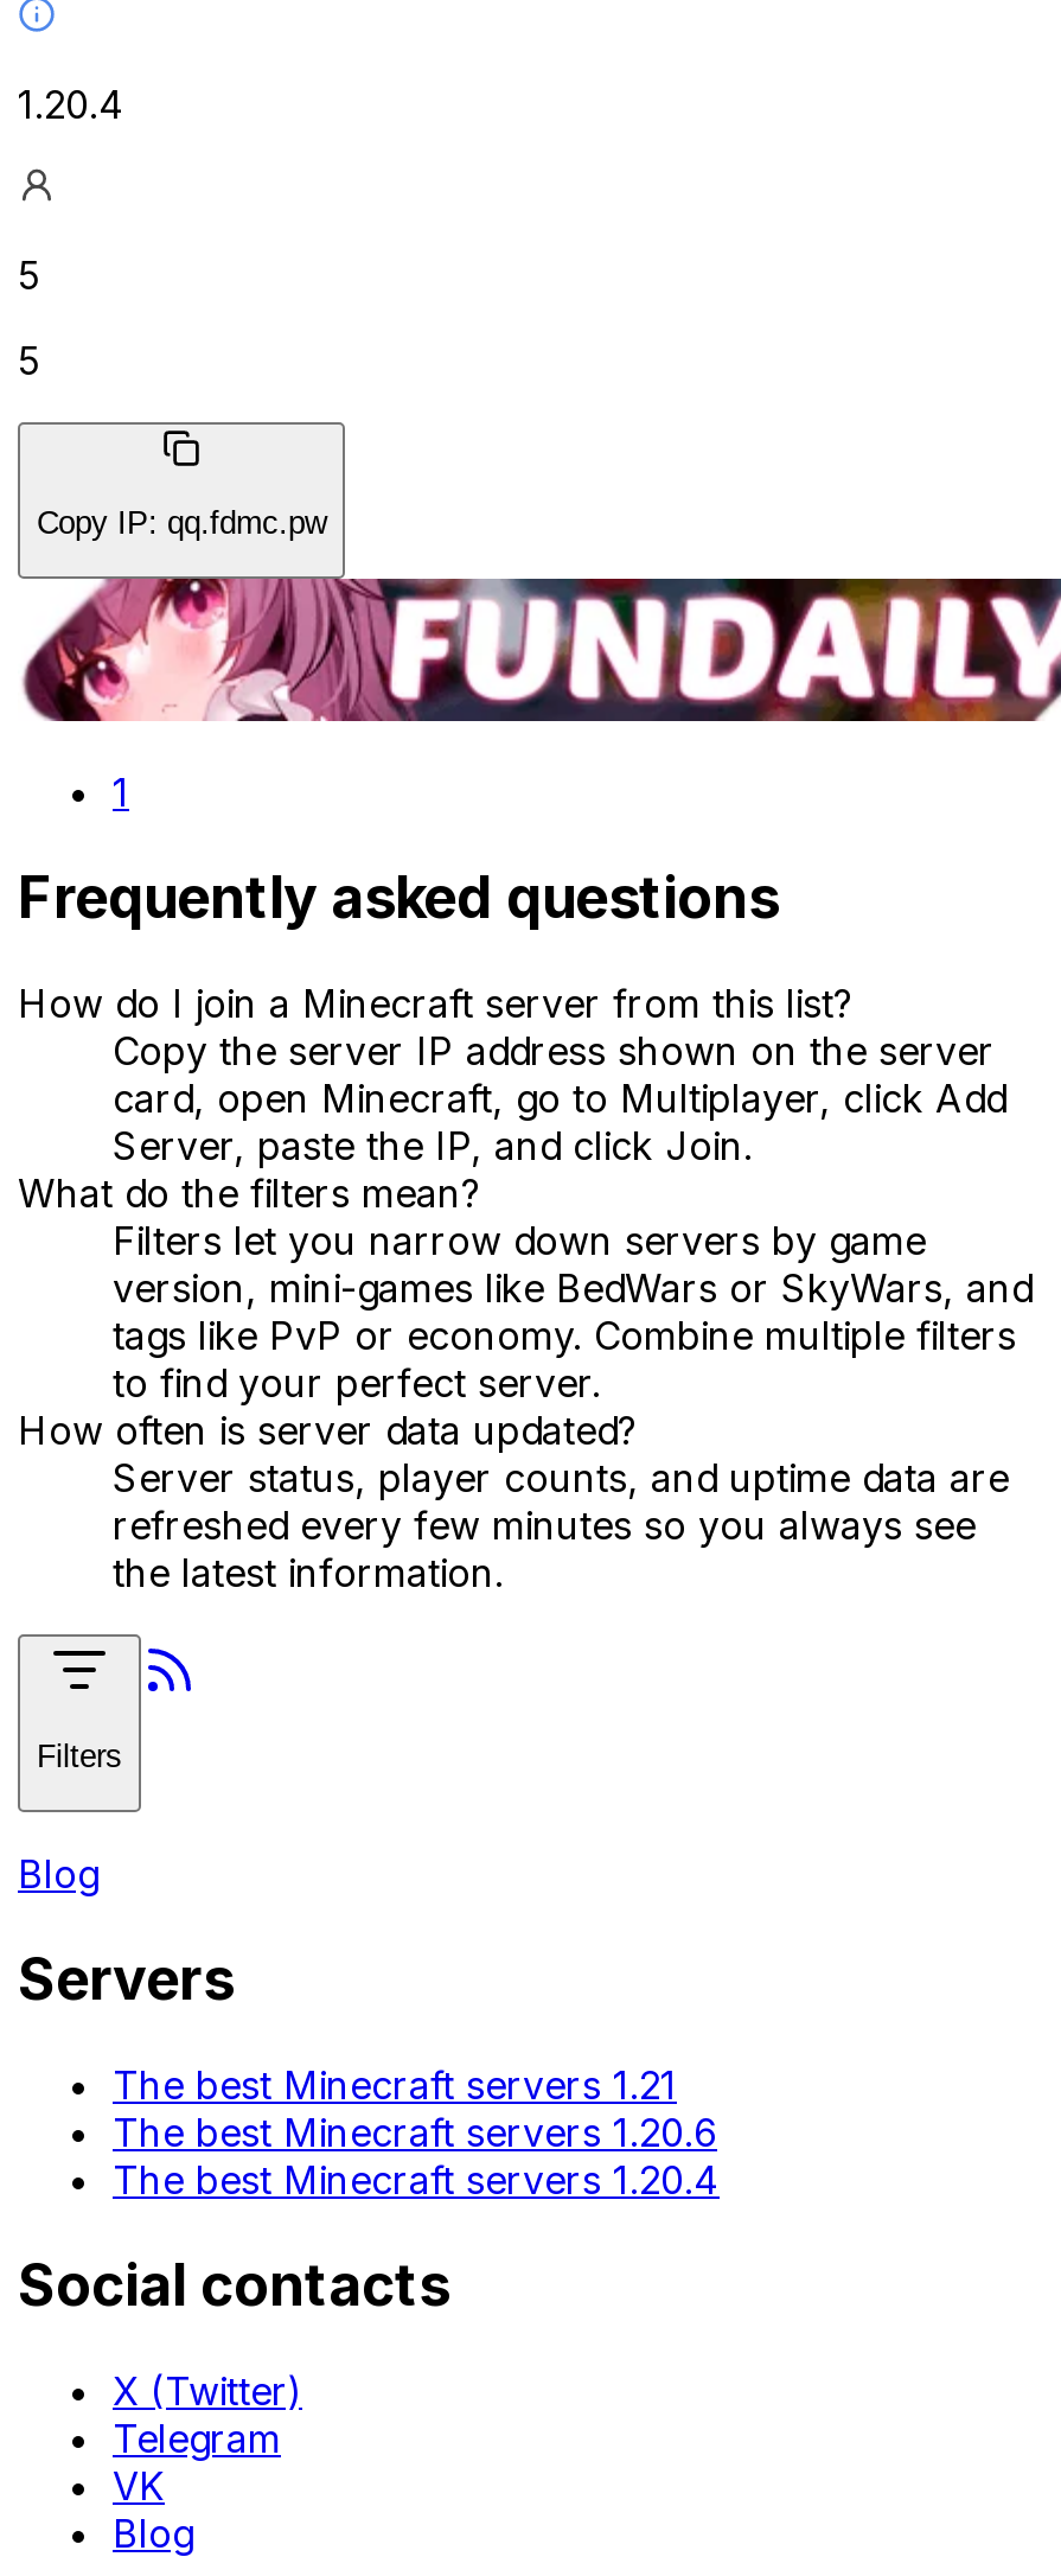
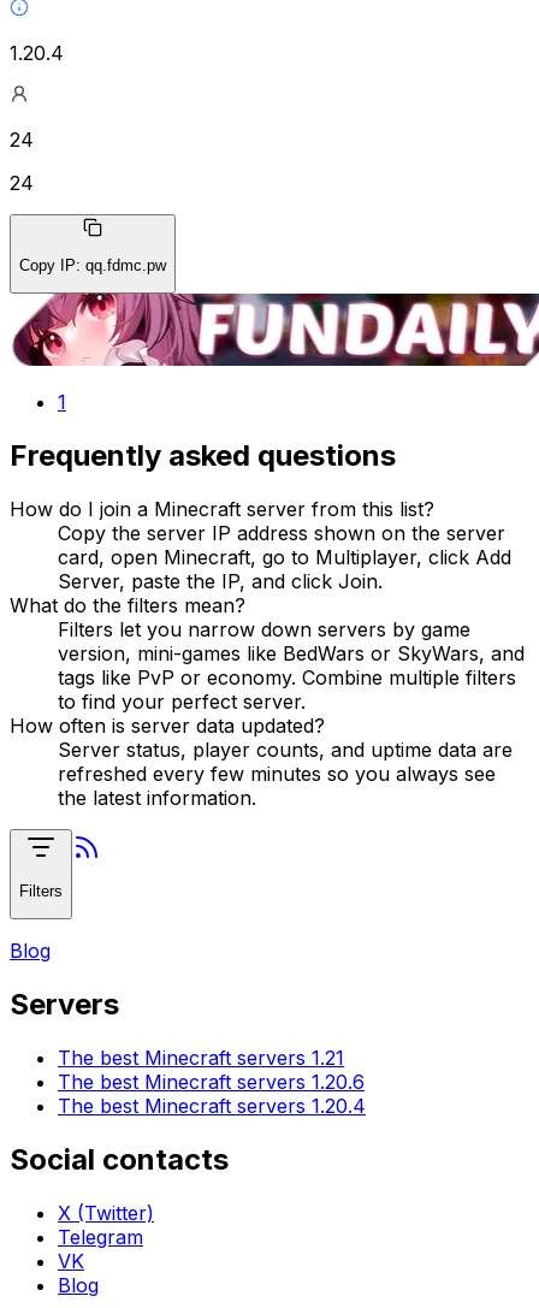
[18,251,39,298] 5 -> [10,127,34,151] 24
[18,336,39,384] 5 -> [10,171,34,195] 24

